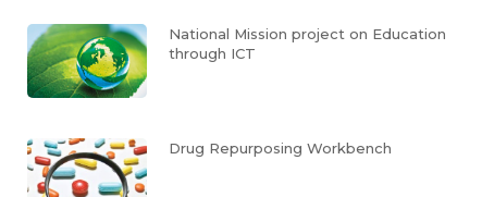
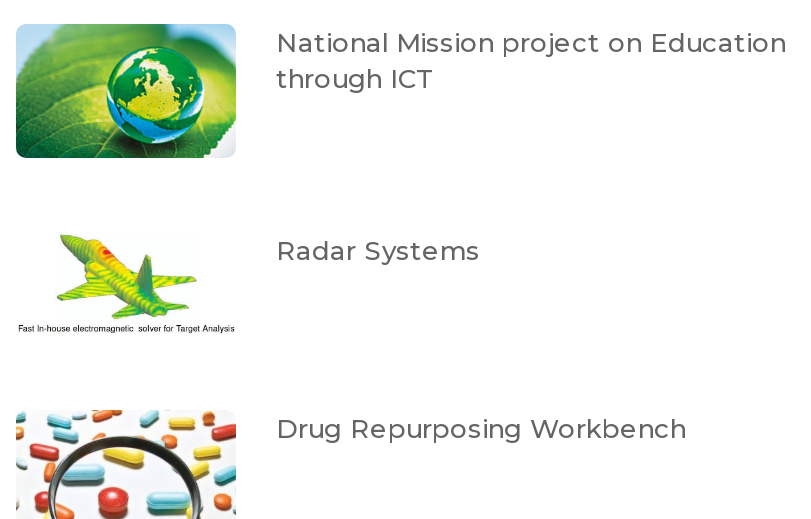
none -> [16,234,488,338] [image] | Radar Systems

